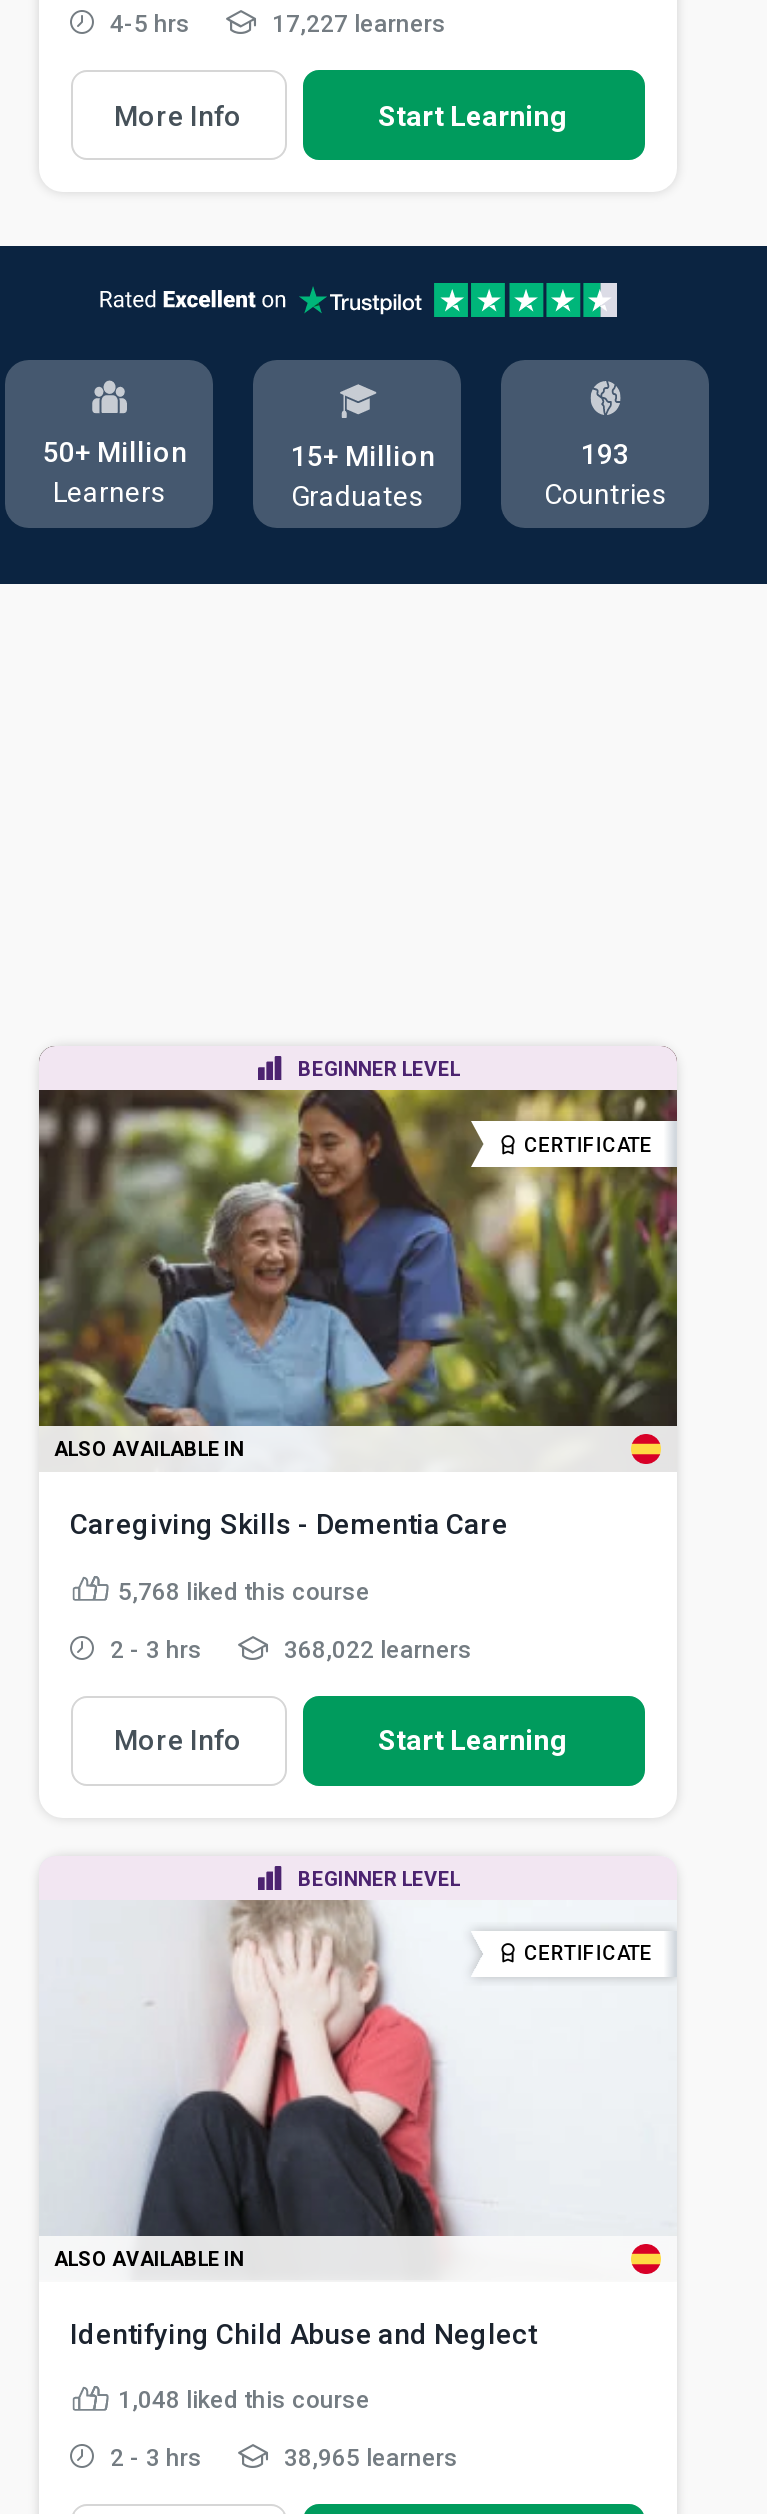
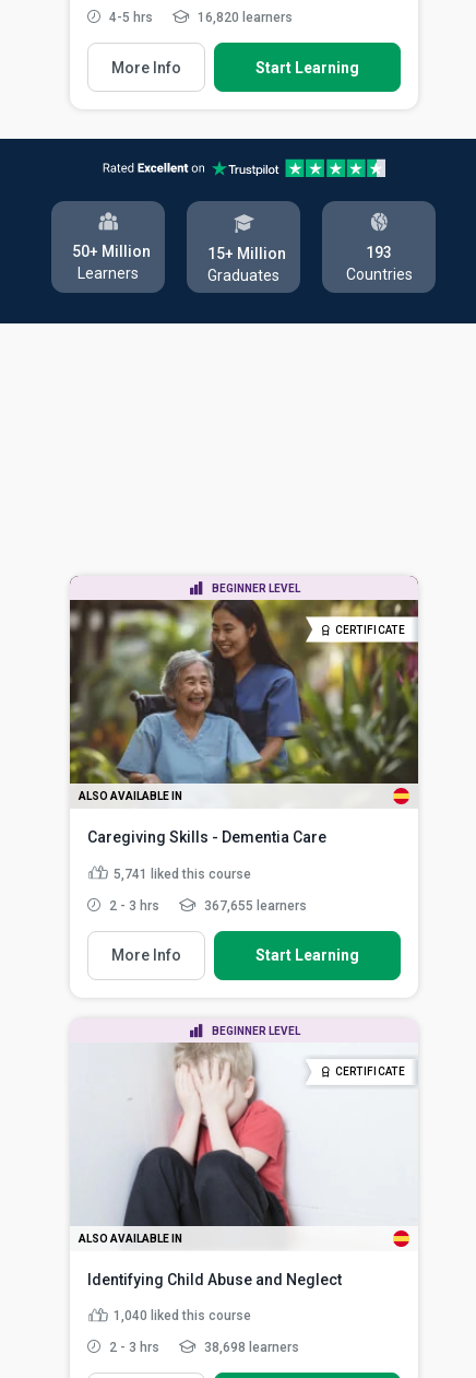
[266,10,446,38] 17,227 learners -> [194,10,292,25] 16,820 learners
[118,1578,370,1606] 5,768 liked this course -> [113,866,251,882] 5,741 liked this course
[278,1635,472,1663] 368,022 learners -> [200,898,306,913] 367,655 learners
[118,2386,370,2414] 1,048 liked this course -> [113,1308,251,1324] 1,040 liked this course
[278,2444,458,2472] 38,965 learners -> [200,1340,299,1355] 38,698 learners

